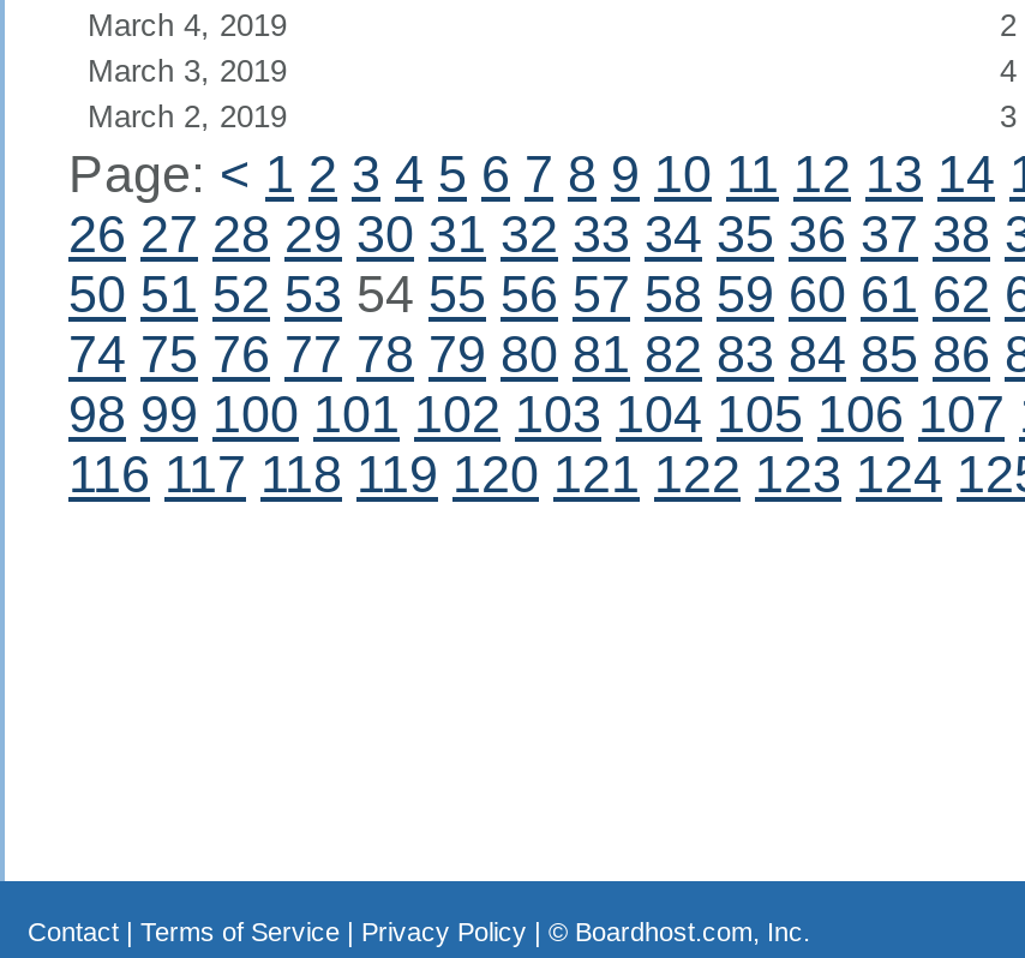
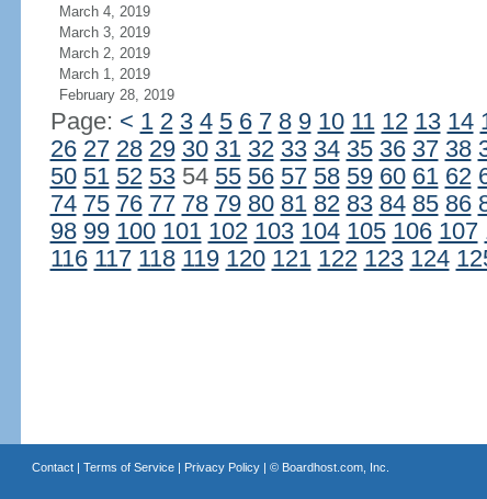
[1000,7,1017,43] 2 -> none
[1000,53,1017,89] 4 -> none
[1000,98,1017,134] 3 -> [59,66,174,103] March 1, 2019 | February 28, 2019

